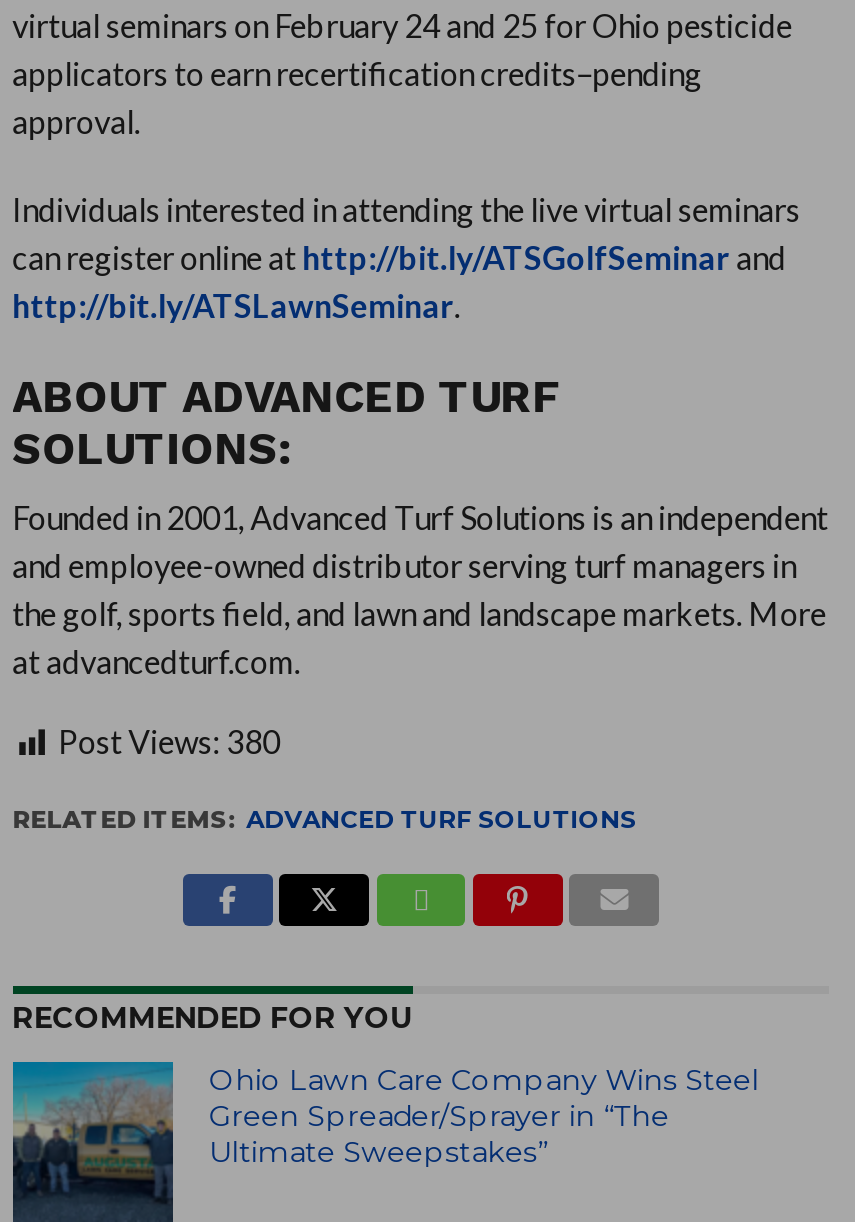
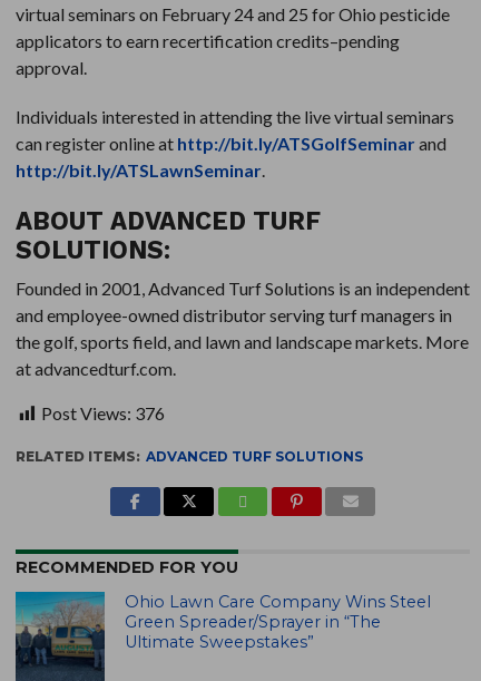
[58,722,280,760] Post Views: 380 -> [41,402,164,423] Post Views: 376

